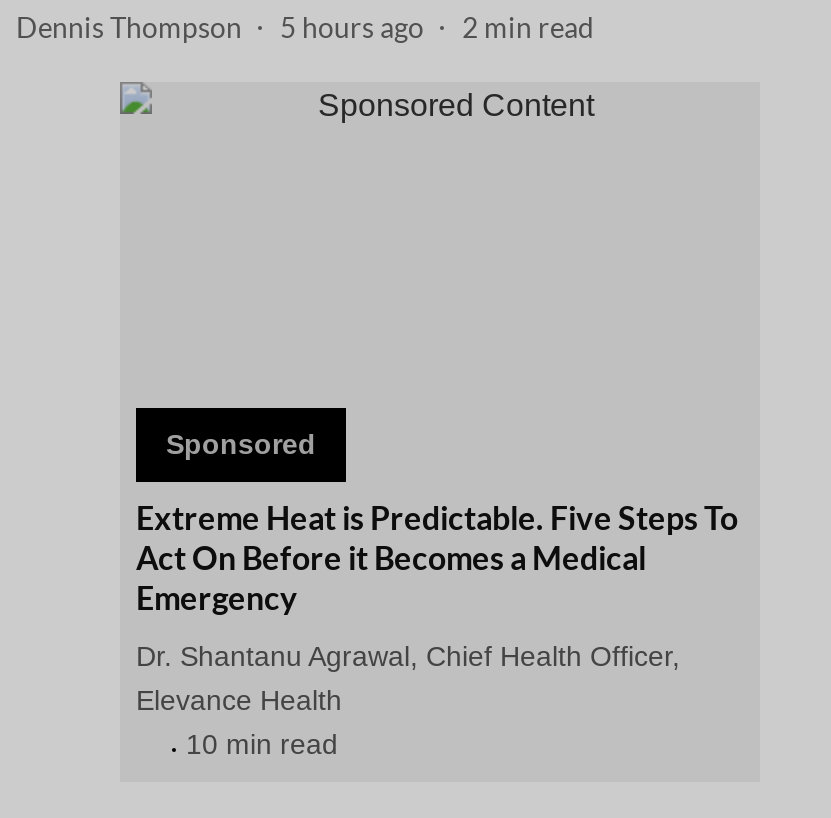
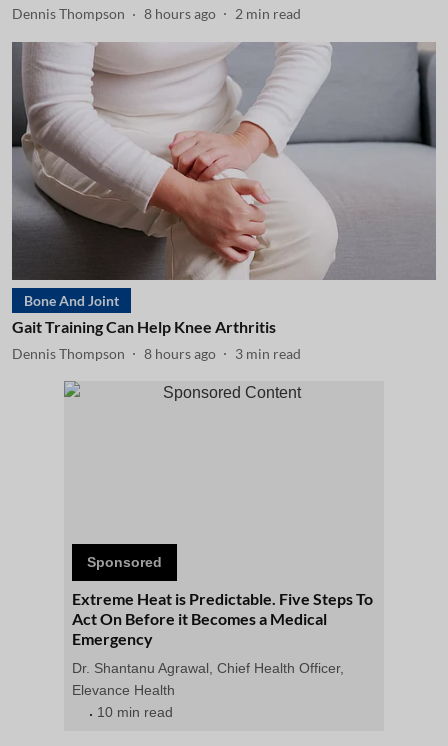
[16,9,594,43] Dennis Thompson 5 hours ago 2 min read -> [12,5,301,22] Dennis Thompson 8 hours ago 2 min read
none -> [11,41,437,361] [image] | Bone And Joint | Gait Training Can Help Knee Arthritis | Dennis Thompson | 8 hours ago | 3 min read

